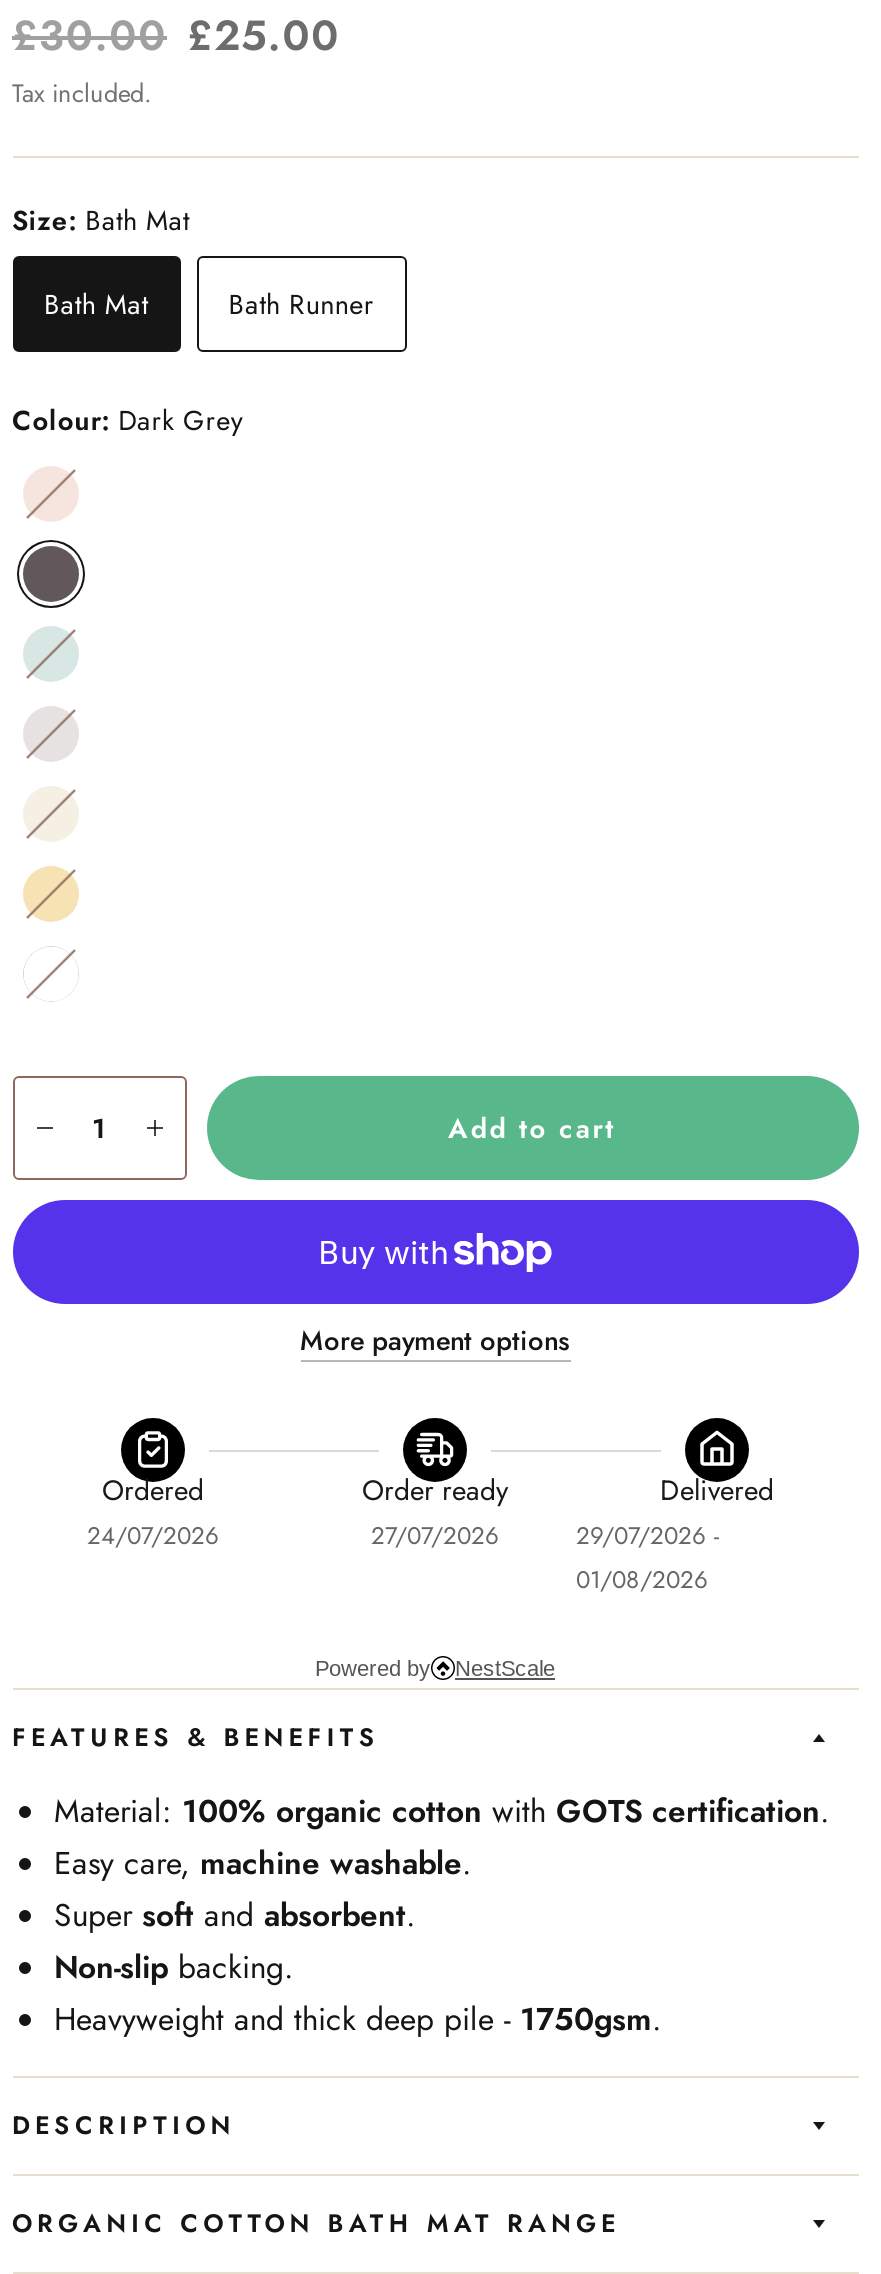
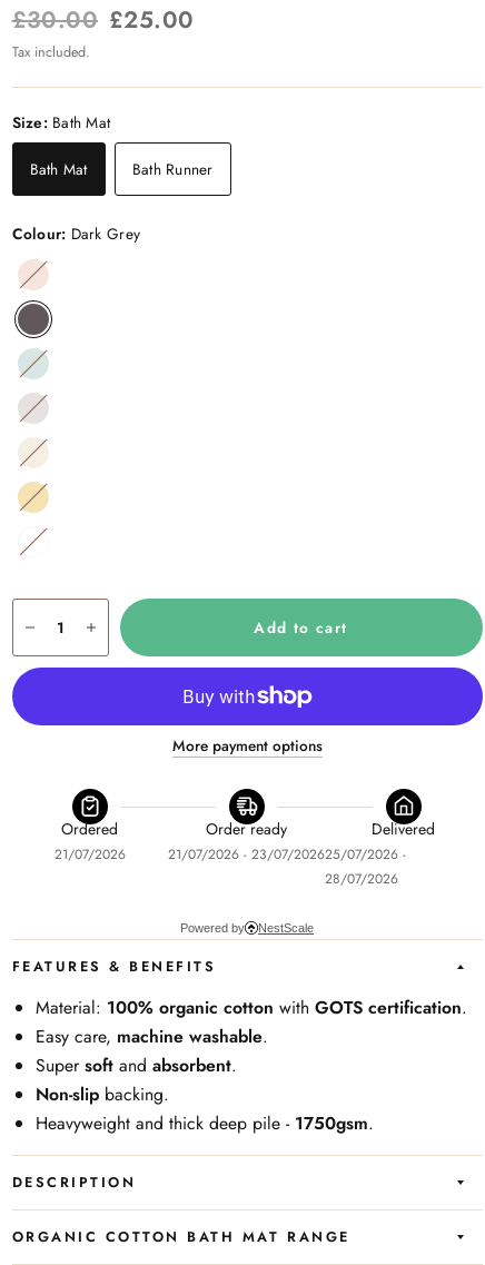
[87,1517,219,1553] 24/07/2026 -> [55,844,126,864] 21/07/2026
[371,1517,499,1553] 27/07/2026 -> [169,844,325,864] 21/07/2026 - 23/07/2026
[576,1517,720,1553] 29/07/2026 - -> [325,844,407,864] 25/07/2026 -
[576,1561,708,1597] 01/08/2026 -> [325,868,399,888] 28/07/2026

